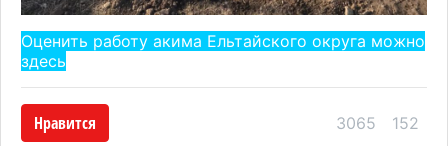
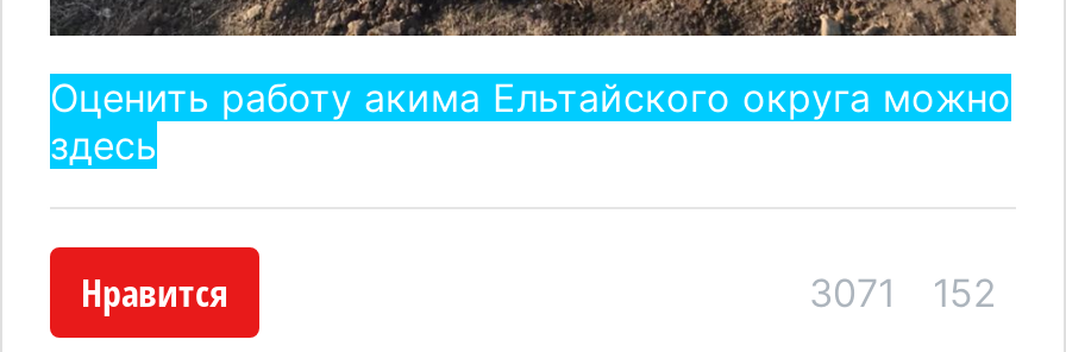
[336,113,419,133] 3065 152 -> [809,268,997,316] 3071 152

